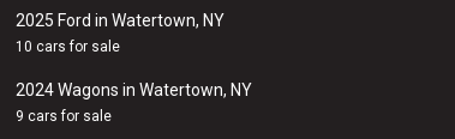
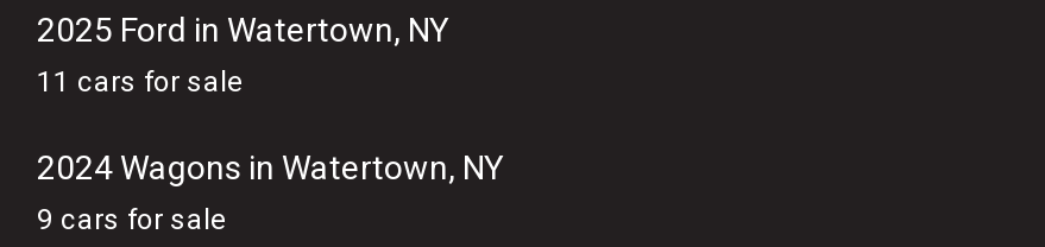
[16,38,120,55] 10 cars for sale -> [37,65,244,99] 11 cars for sale

